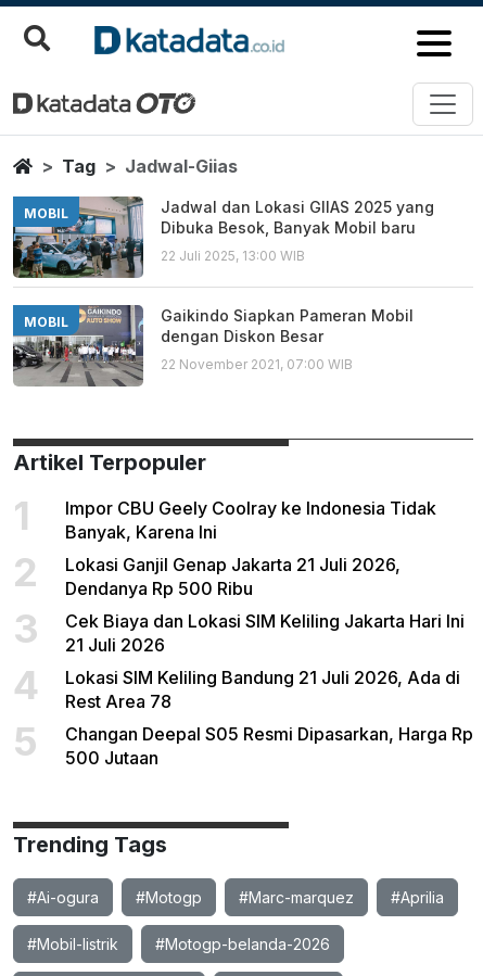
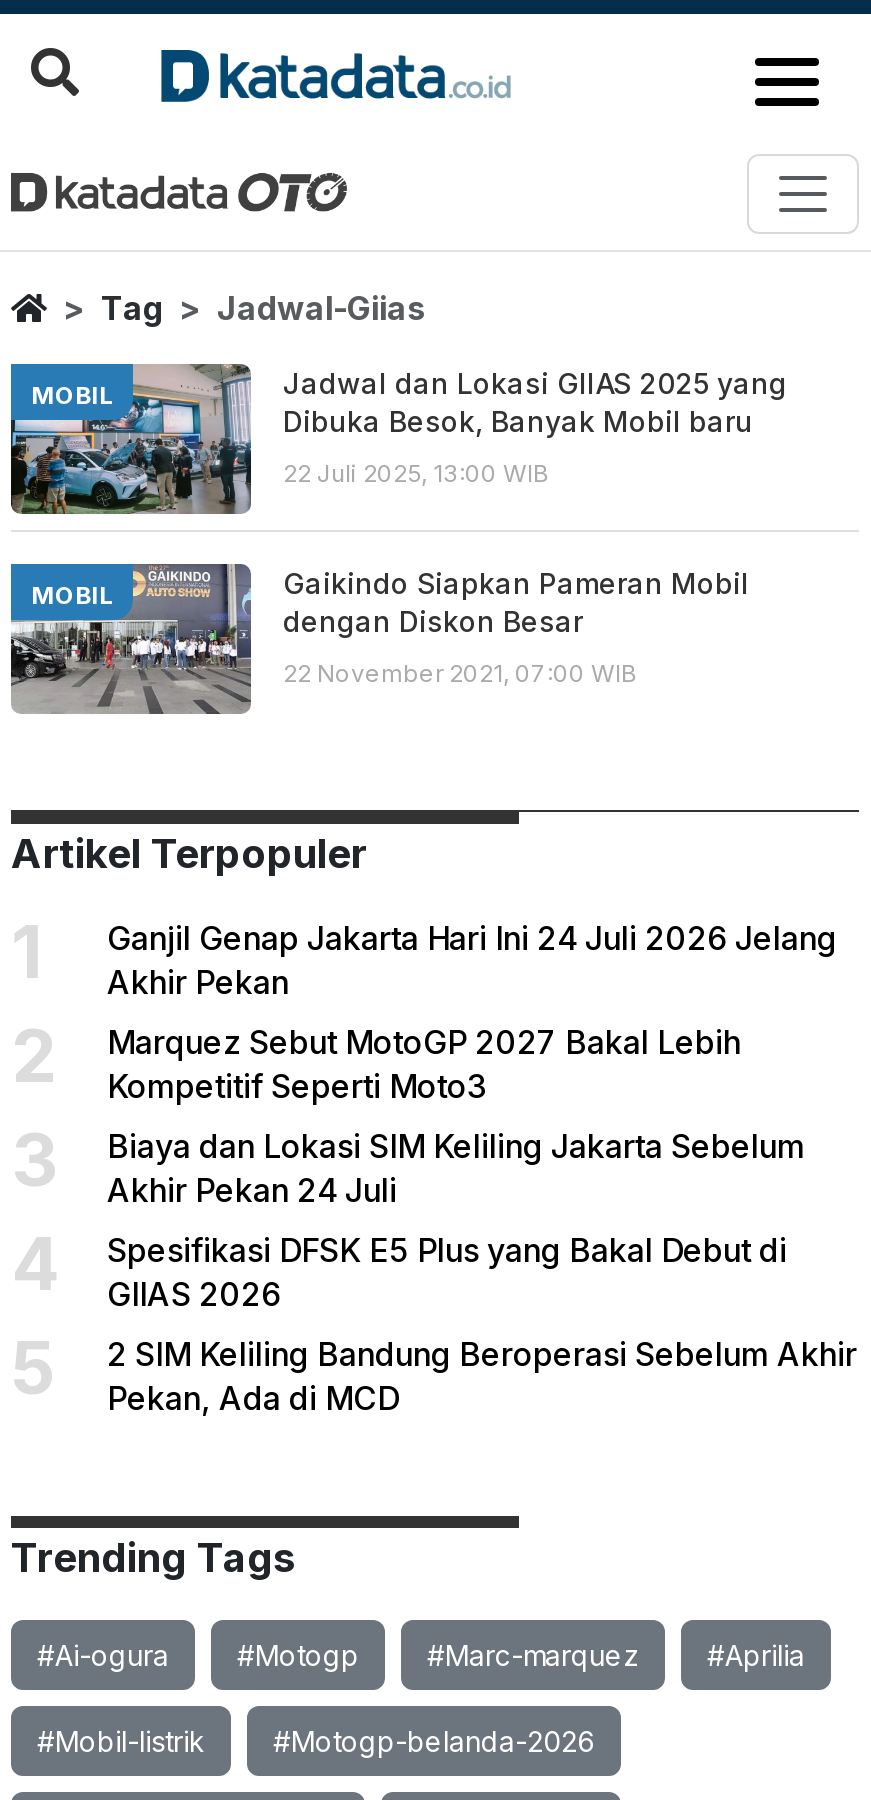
[65,497,436,543] Impor CBU Geely Coolray ke Indonesia Tidak | Banyak, Karena Ini -> [107,918,837,1002] Ganjil Genap Jakarta Hari Ini 24 Juli 2026 Jelang | Akhir Pekan
[65,554,401,599] Lokasi Ganjil Genap Jakarta 21 Juli 2026, | Dendanya Rp 500 Ribu -> [107,1022,741,1106] Marquez Sebut MotoGP 2027 Bakal Lebih | Kompetitif Seperti Moto3
[65,610,465,656] Cek Biaya dan Lokasi SIM Keliling Jakarta Hari Ini | 21 Juli 2026 -> [107,1126,805,1210] Biaya dan Lokasi SIM Keliling Jakarta Sebelum | Akhir Pekan 24 Juli
[65,667,460,712] Lokasi SIM Keliling Bandung 21 Juli 2026, Ada di | Rest Area 78 -> [107,1230,787,1314] Spesifikasi DFSK E5 Plus yang Bakal Debut di | GIIAS 2026
[65,723,473,769] Changan Deepal S05 Resmi Dipasarkan, Harga Rp | 500 Jutaan -> [107,1334,857,1418] 2 SIM Keliling Bandung Beroperasi Sebelum Akhir | Pekan, Ada di MCD

